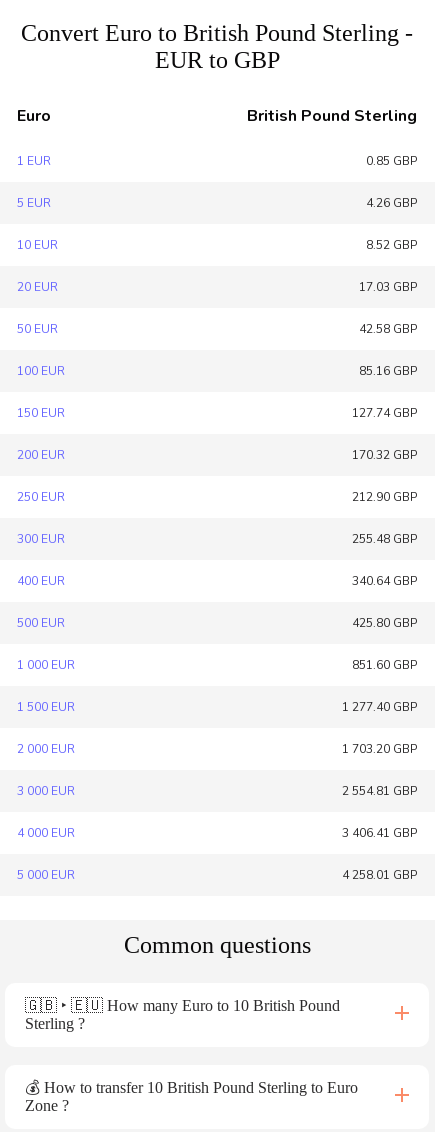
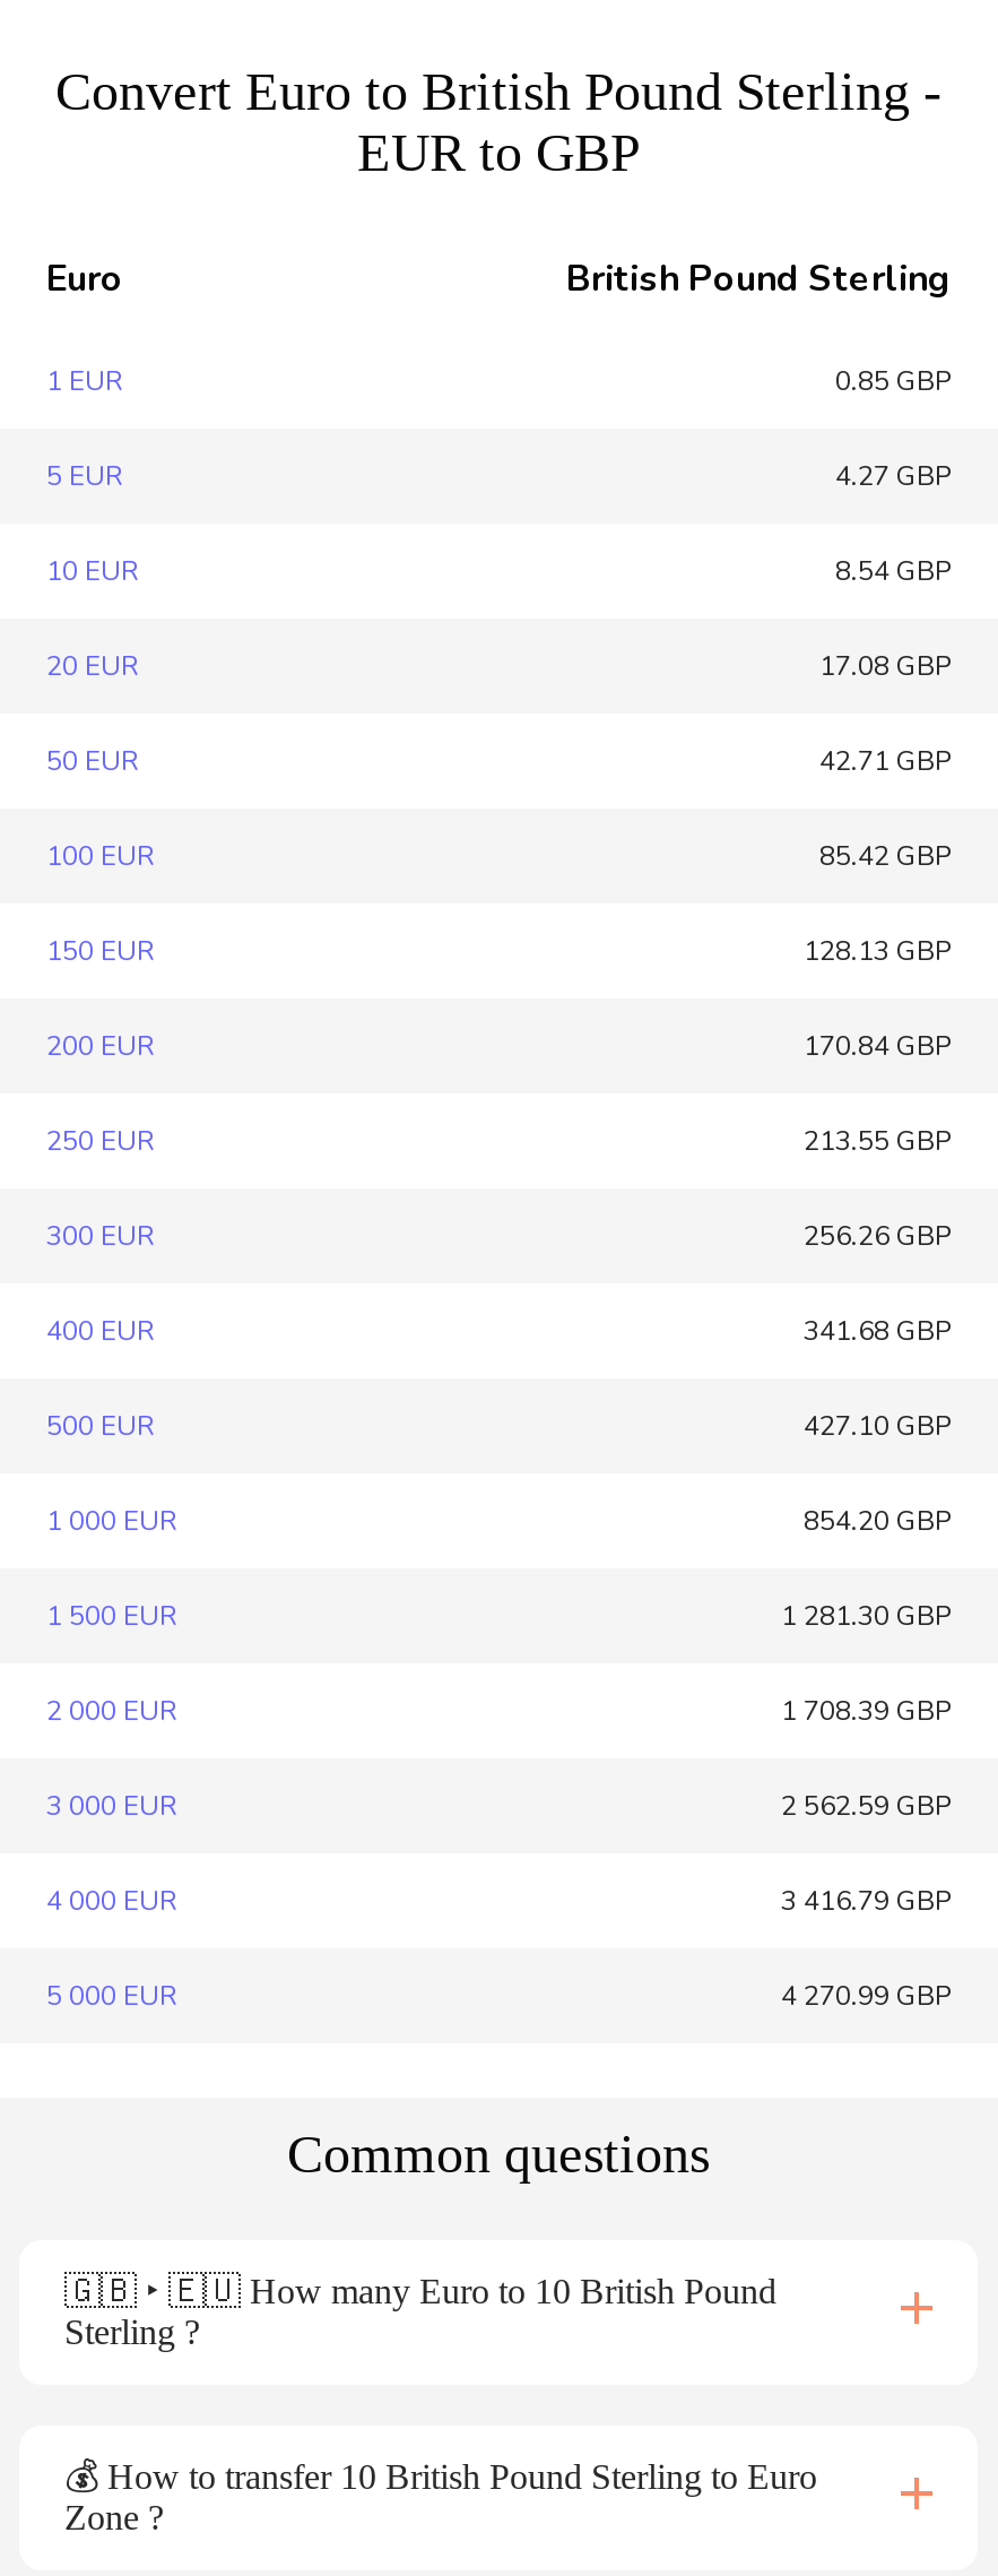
[366,195,417,211] 4.26 GBP -> [835,458,951,494] 4.27 GBP
[366,237,417,253] 8.52 GBP -> [835,553,951,589] 8.54 GBP
[359,279,417,295] 17.03 GBP -> [819,648,951,684] 17.08 GBP
[359,321,417,337] 42.58 GBP -> [819,743,951,779] 42.71 GBP
[359,363,417,379] 85.16 GBP -> [819,838,951,874] 85.42 GBP
[352,405,417,421] 127.74 GBP -> [804,933,951,969] 128.13 GBP
[352,447,417,463] 170.32 GBP -> [804,1028,951,1064] 170.84 GBP
[352,489,417,505] 212.90 GBP -> [804,1123,951,1159] 213.55 GBP
[352,531,417,547] 255.48 GBP -> [804,1218,951,1254] 256.26 GBP
[352,573,417,589] 340.64 GBP -> [804,1313,951,1349] 341.68 GBP
[352,615,417,631] 425.80 GBP -> [804,1408,951,1444] 427.10 GBP
[352,657,417,673] 851.60 GBP -> [804,1503,951,1539] 854.20 GBP
[342,699,417,715] 1 277.40 GBP -> [781,1598,951,1634] 1 281.30 GBP
[342,741,417,757] 1 703.20 GBP -> [781,1693,951,1729] 1 708.39 GBP
[342,783,417,799] 2 554.81 GBP -> [781,1788,951,1824] 2 562.59 GBP
[342,825,417,841] 3 406.41 GBP -> [781,1883,951,1919] 3 416.79 GBP
[342,867,417,883] 4 258.01 GBP -> [781,1978,951,2014] 4 270.99 GBP

